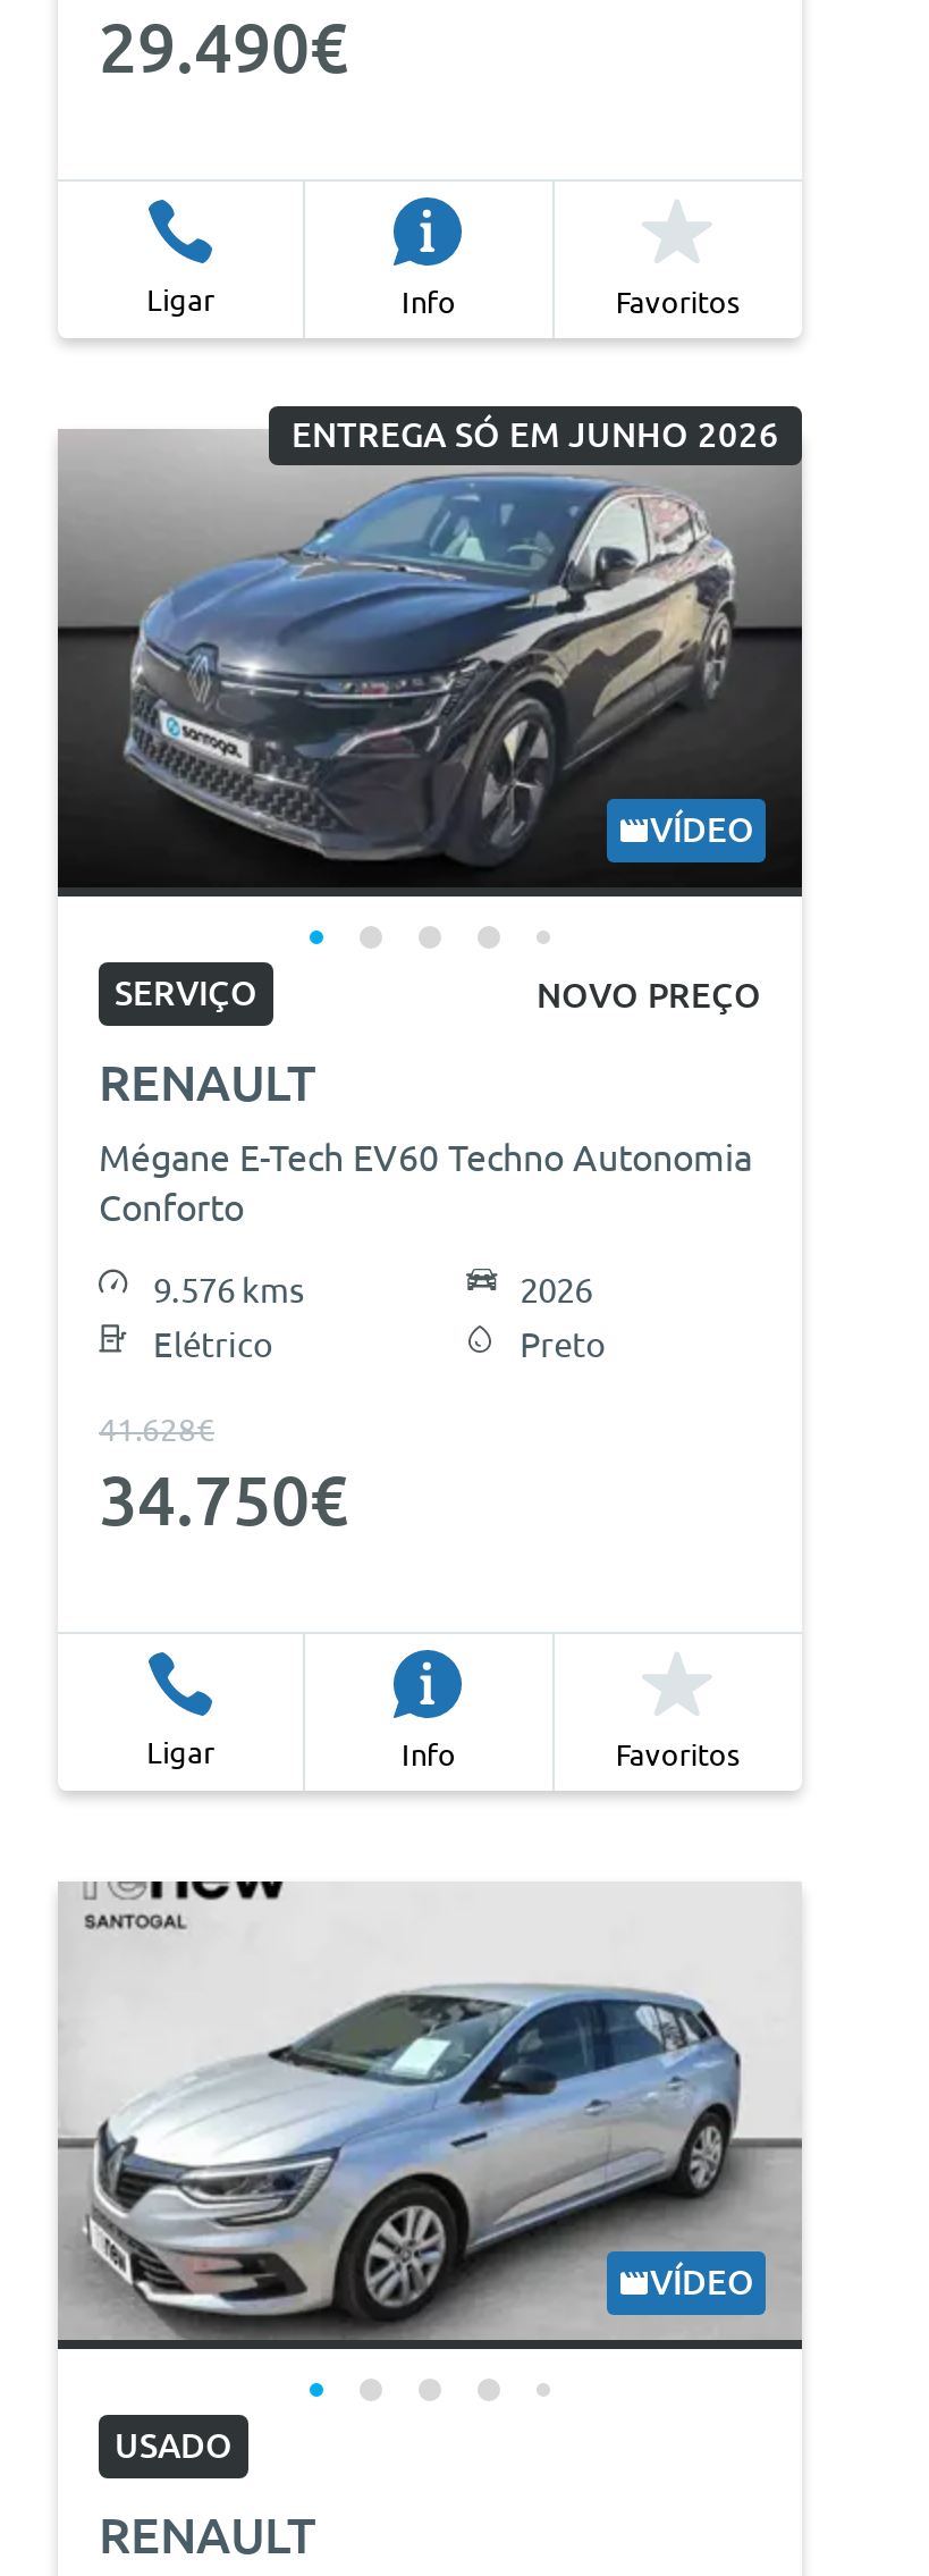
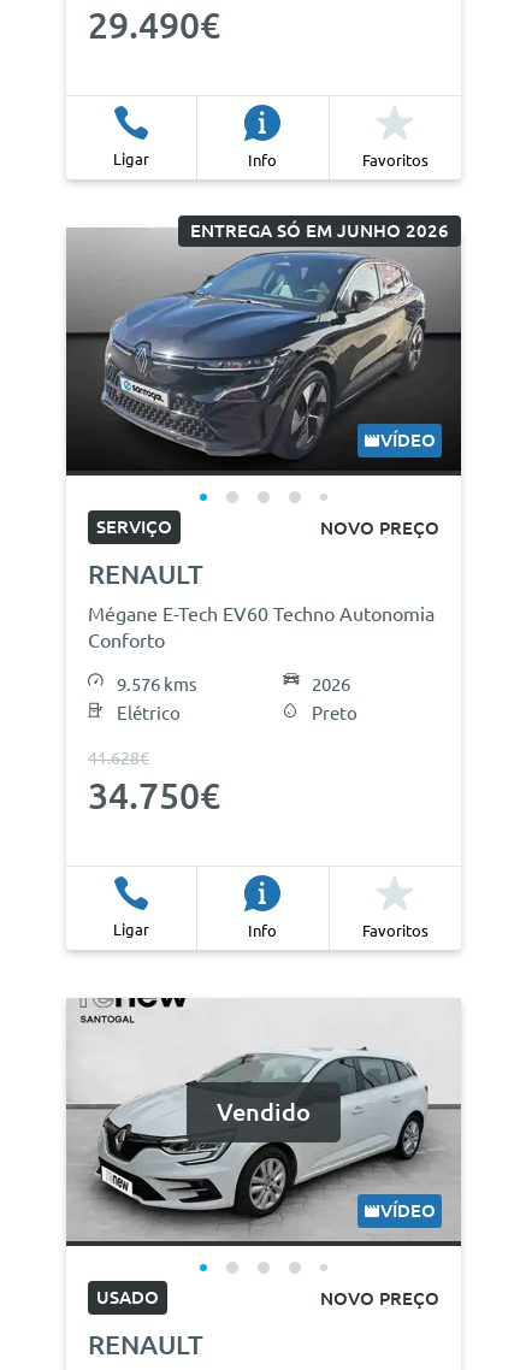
none -> [217,1098,311,1125] Vendido
[58,1975,802,2338] [image] -> [66,1046,462,1241] [image]
none -> [320,1289,439,1309] NOVO PREÇO

